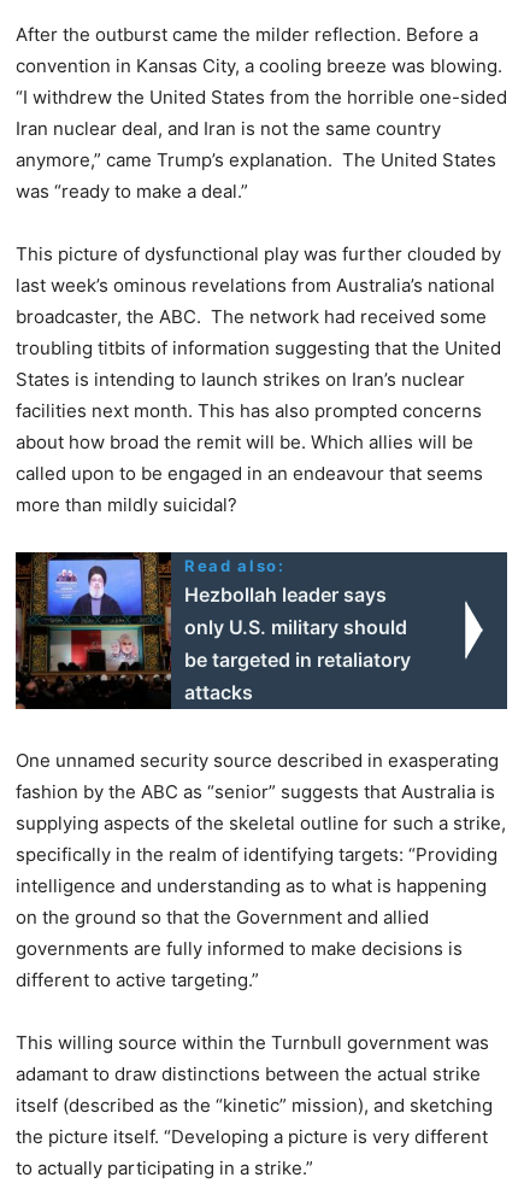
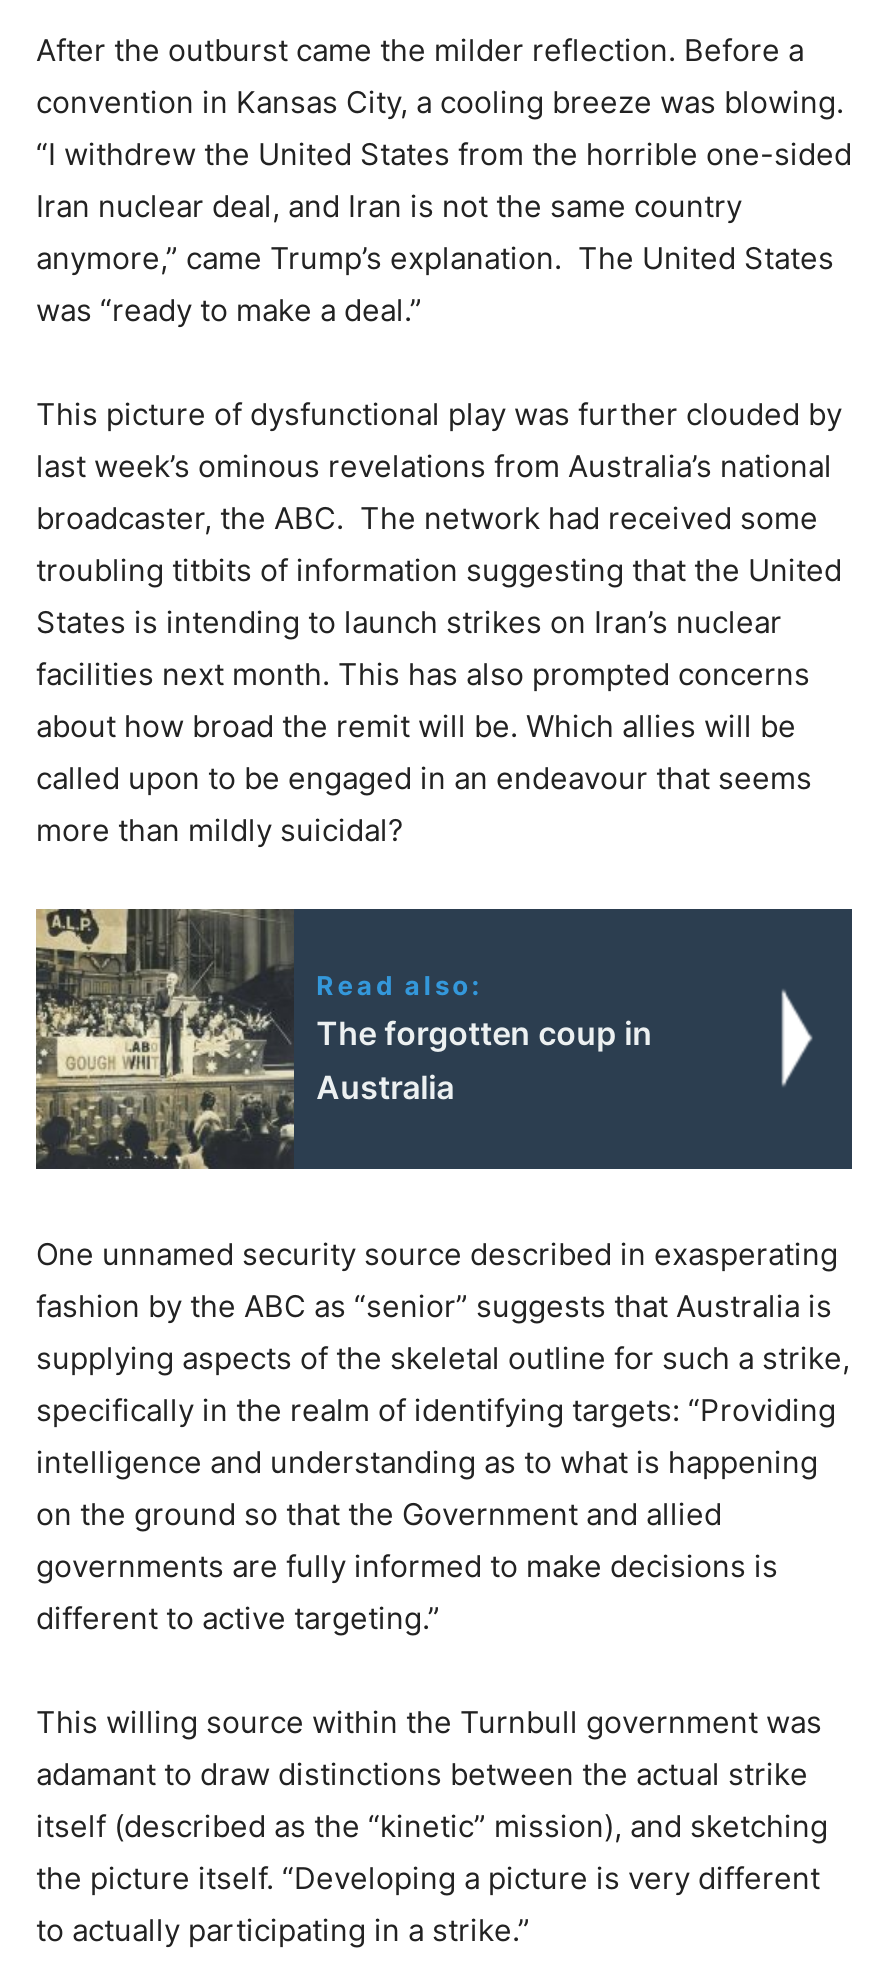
[16,551,411,710] [image] | Hezbollah leader says | only U.S. military should | be targeted in retaliatory | attacks -> [34,907,652,1171] [image] | The forgotten coup in | Australia
moved [185,555,285,575] -> [316,968,483,1000]: Read also:

